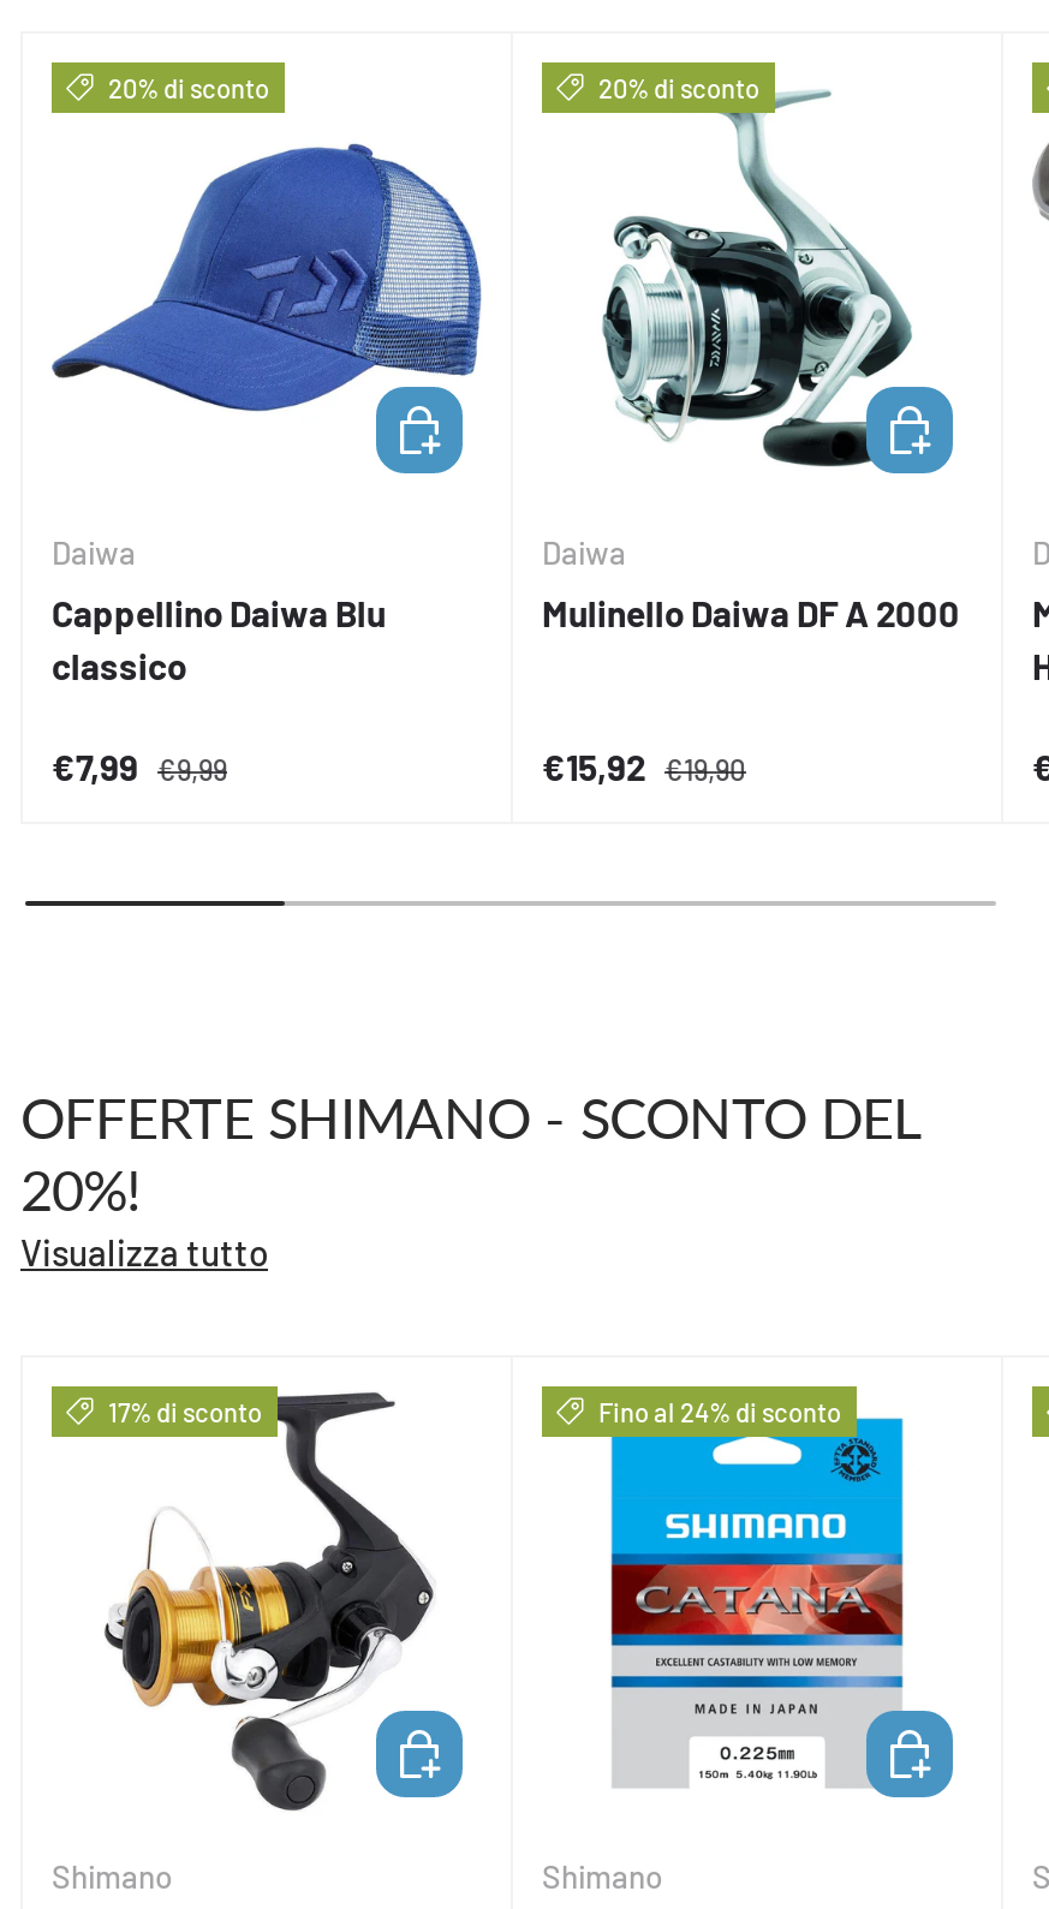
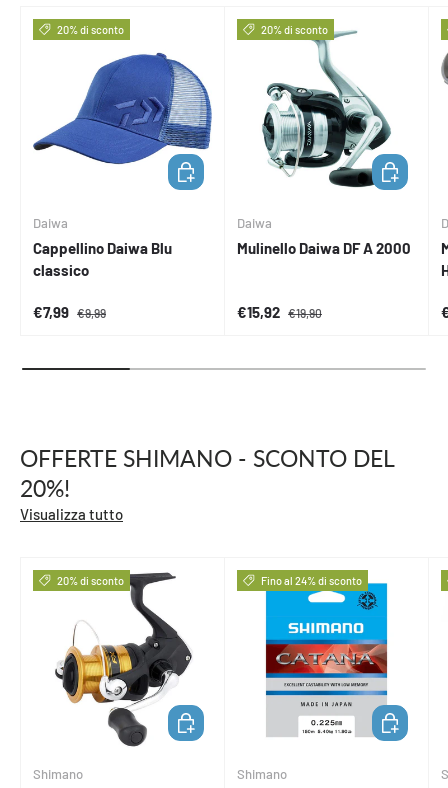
[108,1396,262,1427] 17% di sconto -> [56,574,123,587] 20% di sconto

